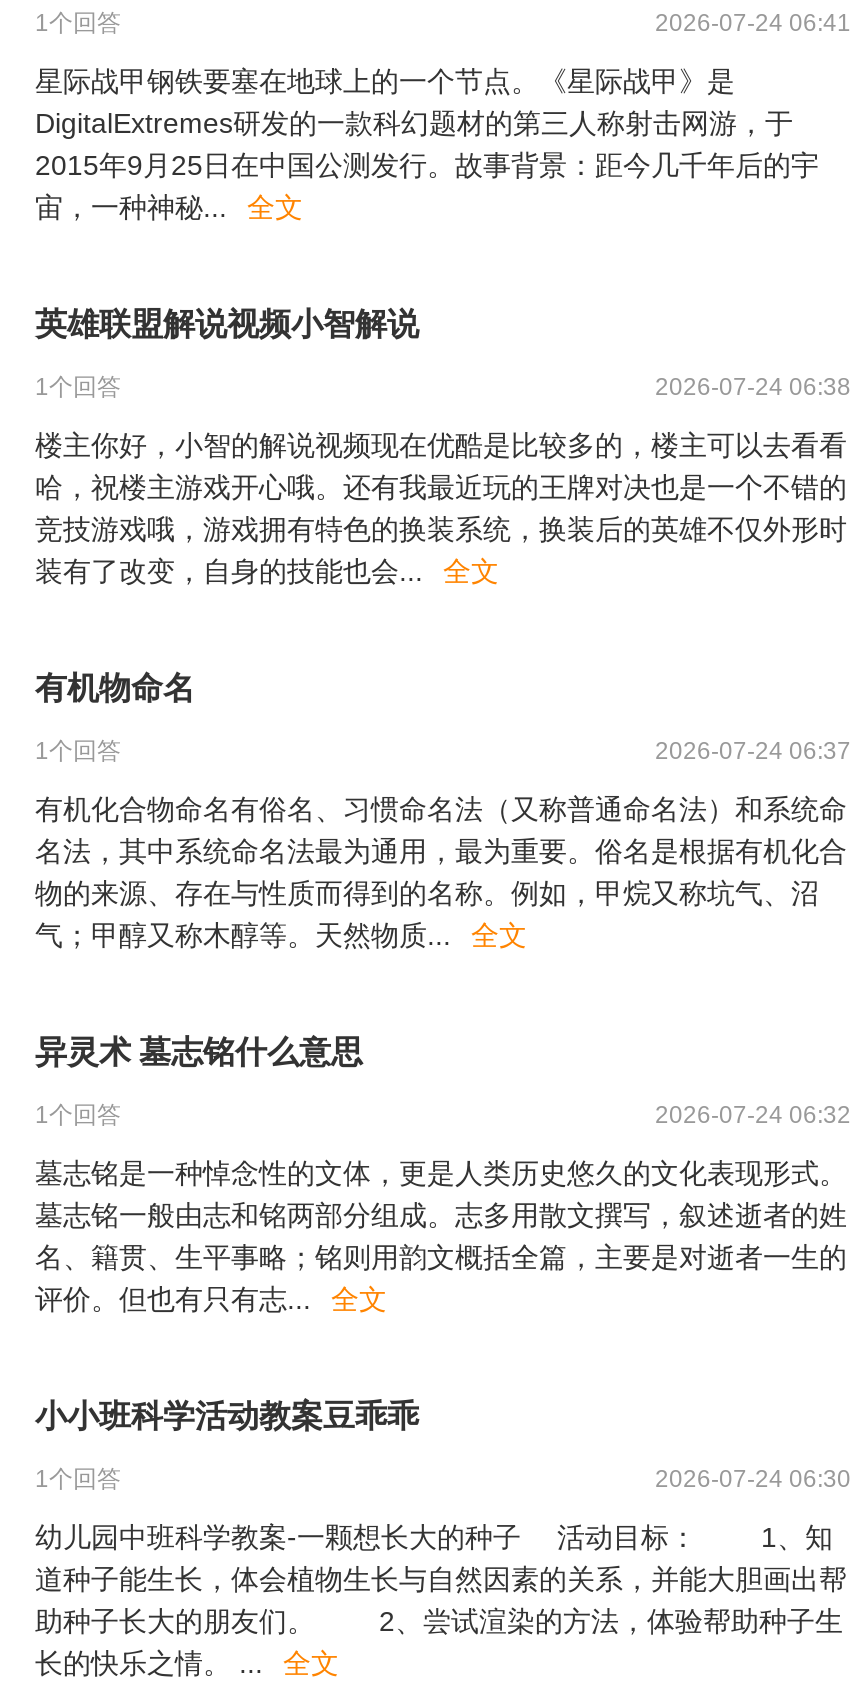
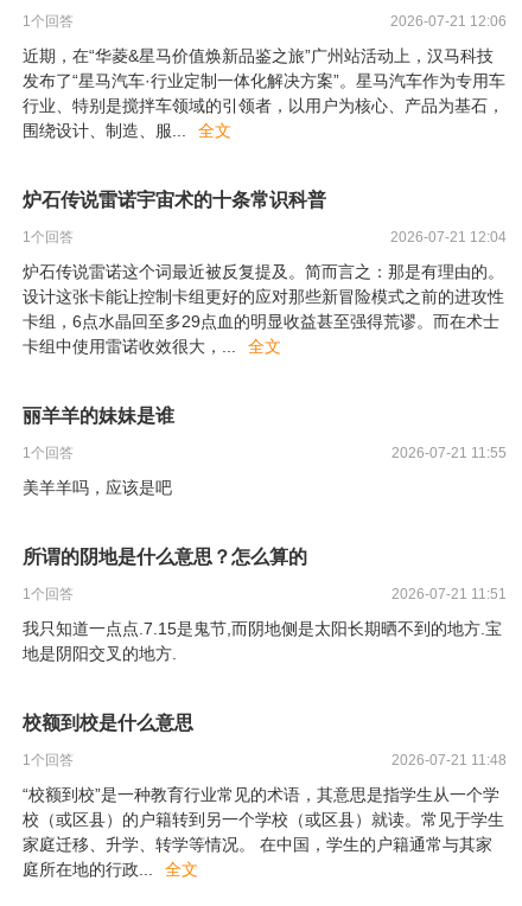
[655,9,851,37] 2026-07-24 06:41 -> [390,13,507,30] 2026-07-21 12:06
[35,65,819,223] 星际战甲钢铁要塞在地球上的一个节点。《星际战甲》是 | DigitalExtremes研发的一款科幻题材的第三人称射击网游，于 | 2015年9月25日在中国公测发行。故事背景：距今几千年后的宇 | 宙，一种神秘... -> [23,46,505,140] 近期，在“华菱&星马价值焕新品鉴之旅”广州站活动上，汉马科技 | 发布了“星马汽车·行业定制一体化解决方案”。星马汽车作为专用车 | 行业、特别是搅拌车领域的引领者，以用户为核心、产品为基石， | 围绕设计、制造、服...
[35,307,419,341] 英雄联盟解说视频小智解说 -> [23,190,326,210] 炉石传说雷诺宇宙术的十条常识科普
[655,373,851,401] 2026-07-24 06:38 -> [390,229,507,245] 2026-07-21 12:04
[35,429,847,587] 楼主你好，小智的解说视频现在优酷是比较多的，楼主可以去看看 | 哈，祝楼主游戏开心哦。还有我最近玩的王牌对决也是一个不错的 | 竞技游戏哦，游戏拥有特色的换装系统，换装后的英雄不仅外形时 | 装有了改变，自身的技能也会... -> [23,262,504,356] 炉石传说雷诺这个词最近被反复提及。简而言之：那是有理由的。 | 设计这张卡能让控制卡组更好的应对那些新冒险模式之前的进攻性 | 卡组，6点水晶回至多29点血的明显收益甚至强得荒谬。而在术士 | 卡组中使用雷诺收效很大，...
[35,671,195,705] 有机物命名 -> [23,406,174,426] 丽羊羊的妹妹是谁
[655,737,851,765] 2026-07-24 06:37 -> [391,445,507,461] 2026-07-21 11:55
[35,793,847,951] 有机化合物命名有俗名、习惯命名法（又称普通命名法）和系统命 | 名法，其中系统命名法最为通用，最为重要。俗名是根据有机化合 | 物的来源、存在与性质而得到的名称。例如，甲烷又称坑气、沼 | 气；甲醇又称木醇等。天然物质... | 全文 -> [23,478,172,497] 美羊羊吗，应该是吧
[35,1035,363,1069] 异灵术 墓志铭什么意思 -> [23,547,307,567] 所谓的阴地是什么意思？怎么算的
[655,1101,851,1129] 2026-07-24 06:32 -> [391,586,507,602] 2026-07-21 11:51
[35,1157,847,1315] 墓志铭是一种悼念性的文体，更是人类历史悠久的文化表现形式。 | 墓志铭一般由志和铭两部分组成。志多用散文撰写，叙述逝者的姓 | 名、籍贯、生平事略；铭则用韵文概括全篇，主要是对逝者一生的 | 评价。但也有只有志... | 全文 -> [23,619,502,663] 我只知道一点点.7.15是鬼节,而阴地侧是太阳长期晒不到的地方.宝 | 地是阴阳交叉的地方.
[35,1399,419,1433] 小小班科学活动教案豆乖乖 -> [23,713,193,733] 校额到校是什么意思
[655,1465,851,1493] 2026-07-24 06:30 -> [391,752,507,768] 2026-07-21 11:48
[35,1521,847,1679] 幼儿园中班科学教案-一颗想长大的种子 活动目标： 1、知 | 道种子能生长，体会植物生长与自然因素的关系，并能大胆画出帮 | 助种子长大的朋友们。 2、尝试渲染的方法，体验帮助种子生 | 长的快乐之情。... -> [23,785,504,879] “校额到校”是一种教育行业常见的术语，其意思是指学生从一个学 | 校（或区县）的户籍转到另一个学校（或区县）就读。常见于学生 | 家庭迁移、升学、转学等情况。 在中国，学生的户籍通常与其家 | 庭所在地的行政...

